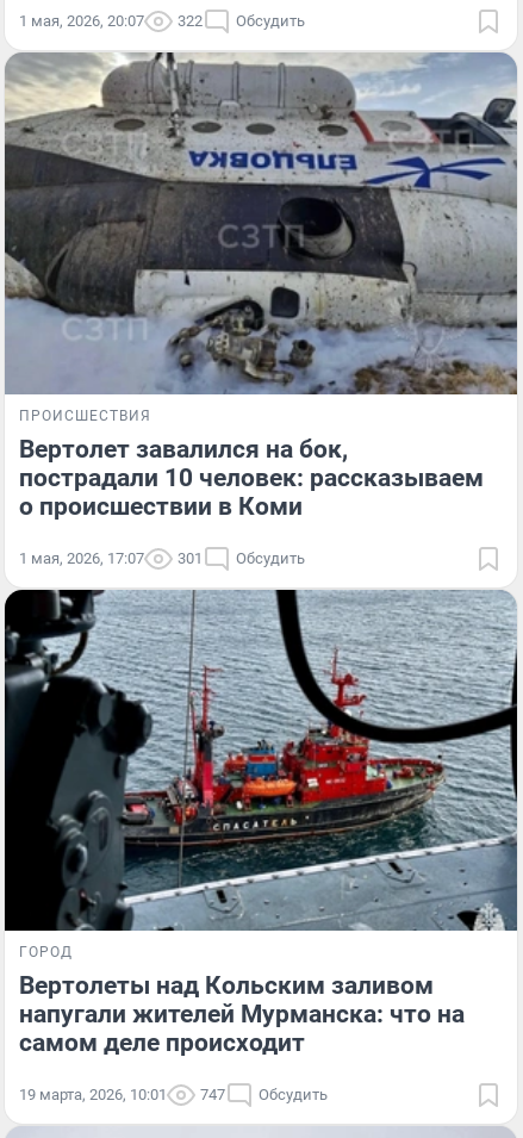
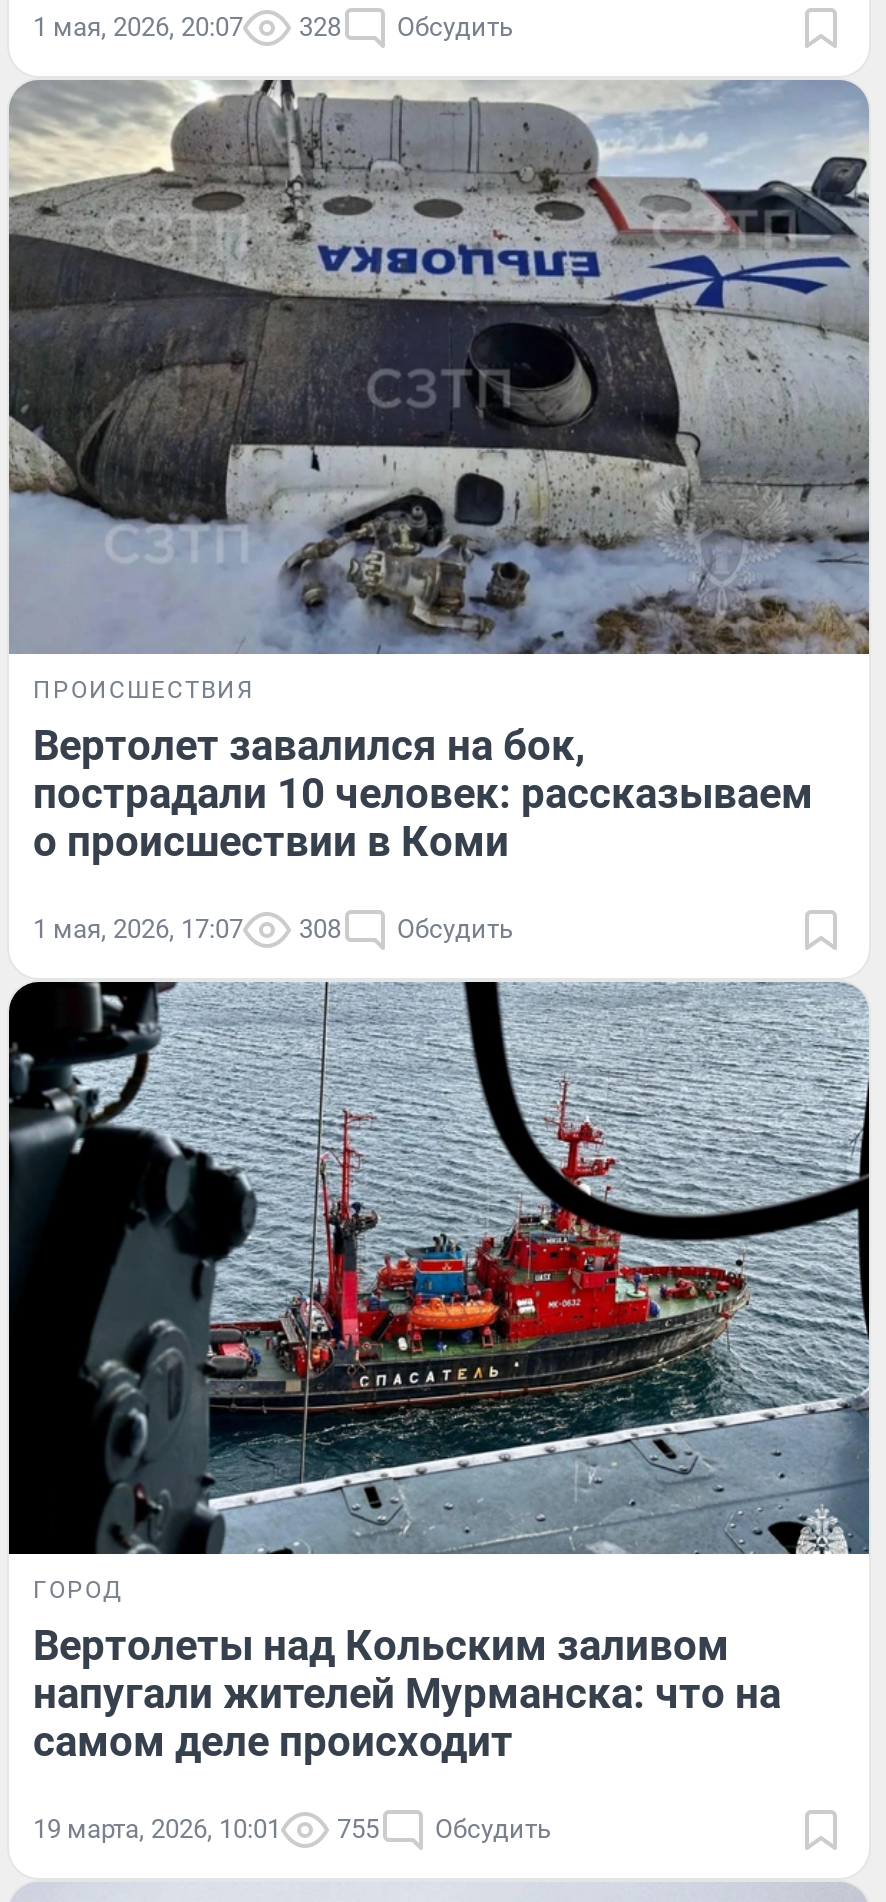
[19,12,305,30] 1 мая, 2026, 20:07 322 Обсудить -> [33,12,513,42] 1 мая, 2026, 20:07 328 Обсудить
[19,549,305,567] 1 мая, 2026, 17:07 301 Обсудить -> [33,913,513,943] 1 мая, 2026, 17:07 308 Обсудить
[19,1086,328,1104] 19 марта, 2026, 10:01 747 Обсудить -> [33,1815,551,1845] 19 марта, 2026, 10:01 755 Обсудить

